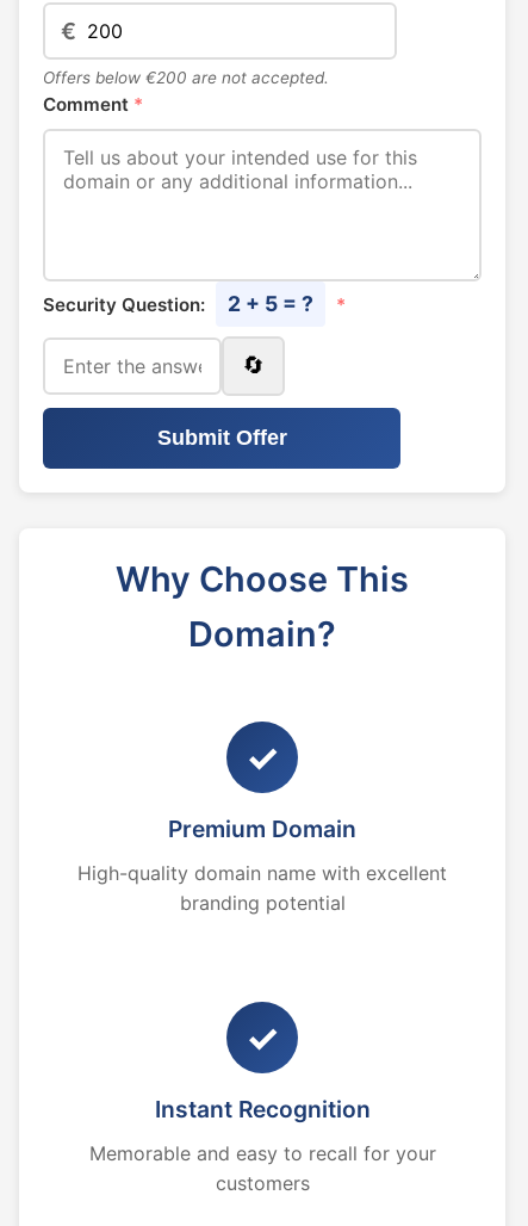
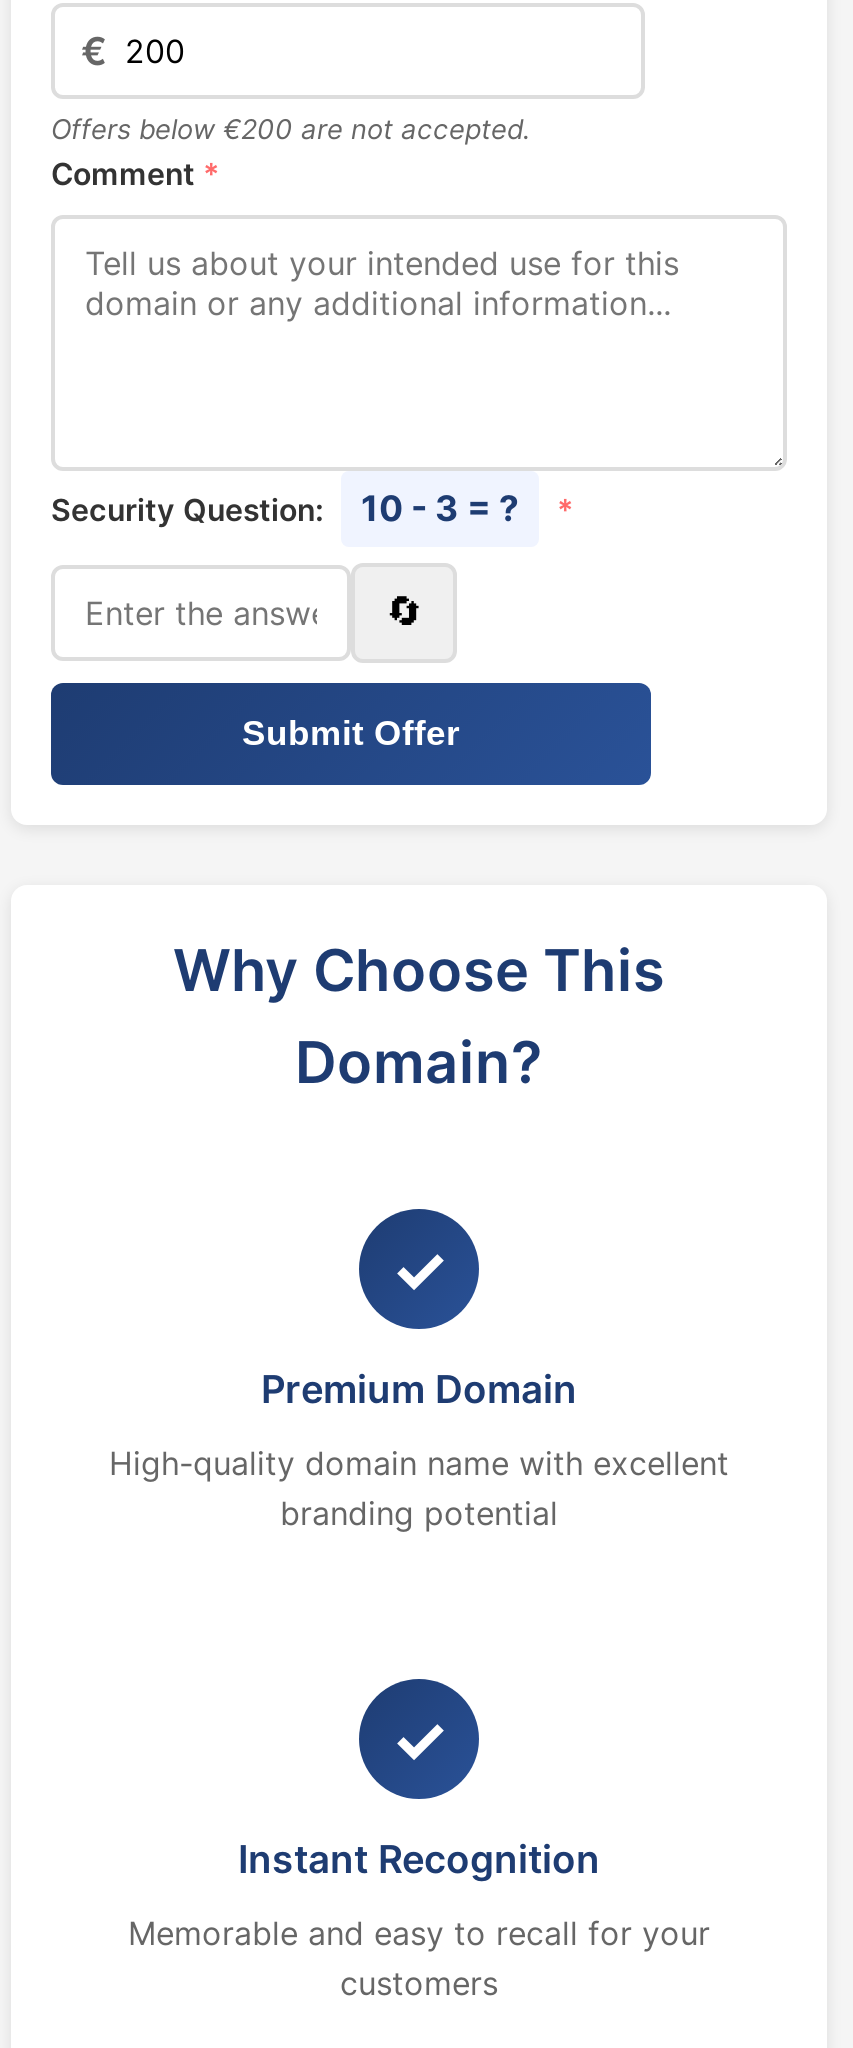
[228,291,313,316] 2 + 5 = ? -> [361,487,519,529] 10 - 3 = ?

